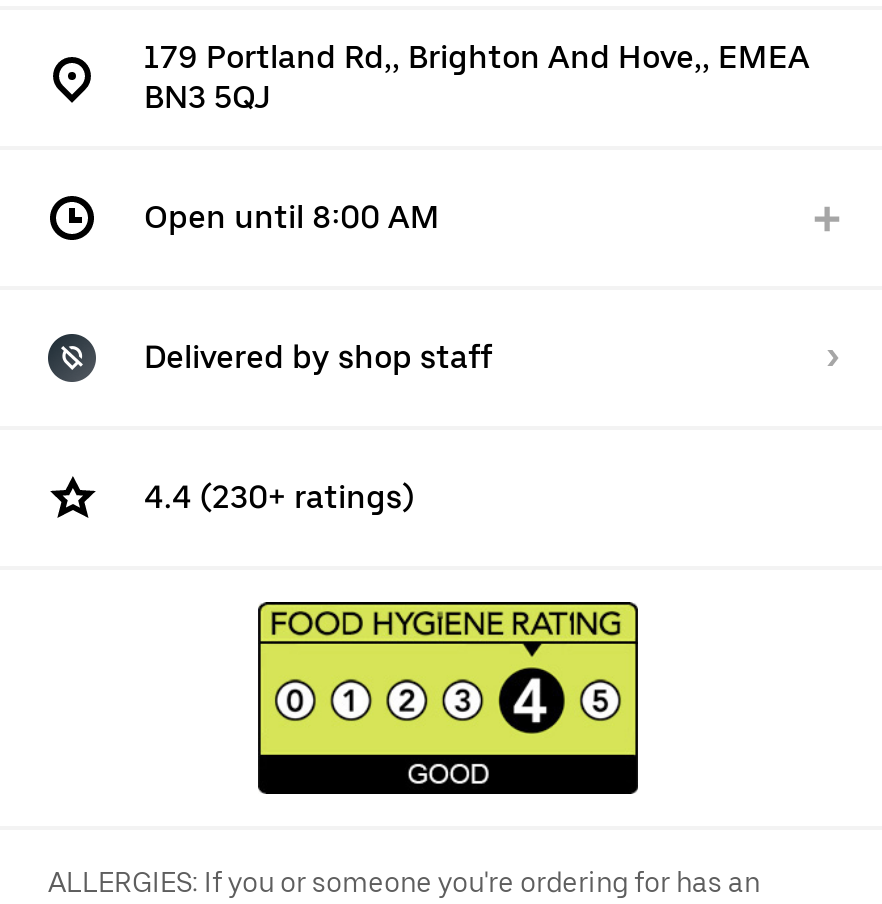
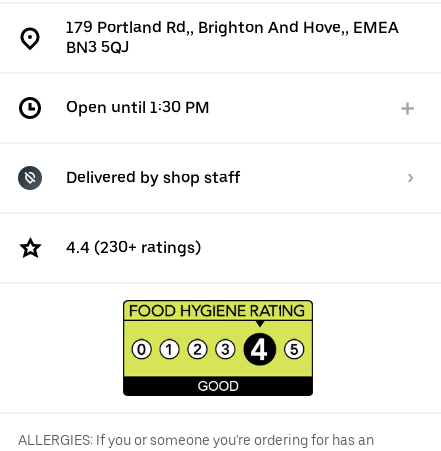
[144,198,440,236] Open until 8:00 AM -> [66,98,210,117] Open until 1:30 PM

